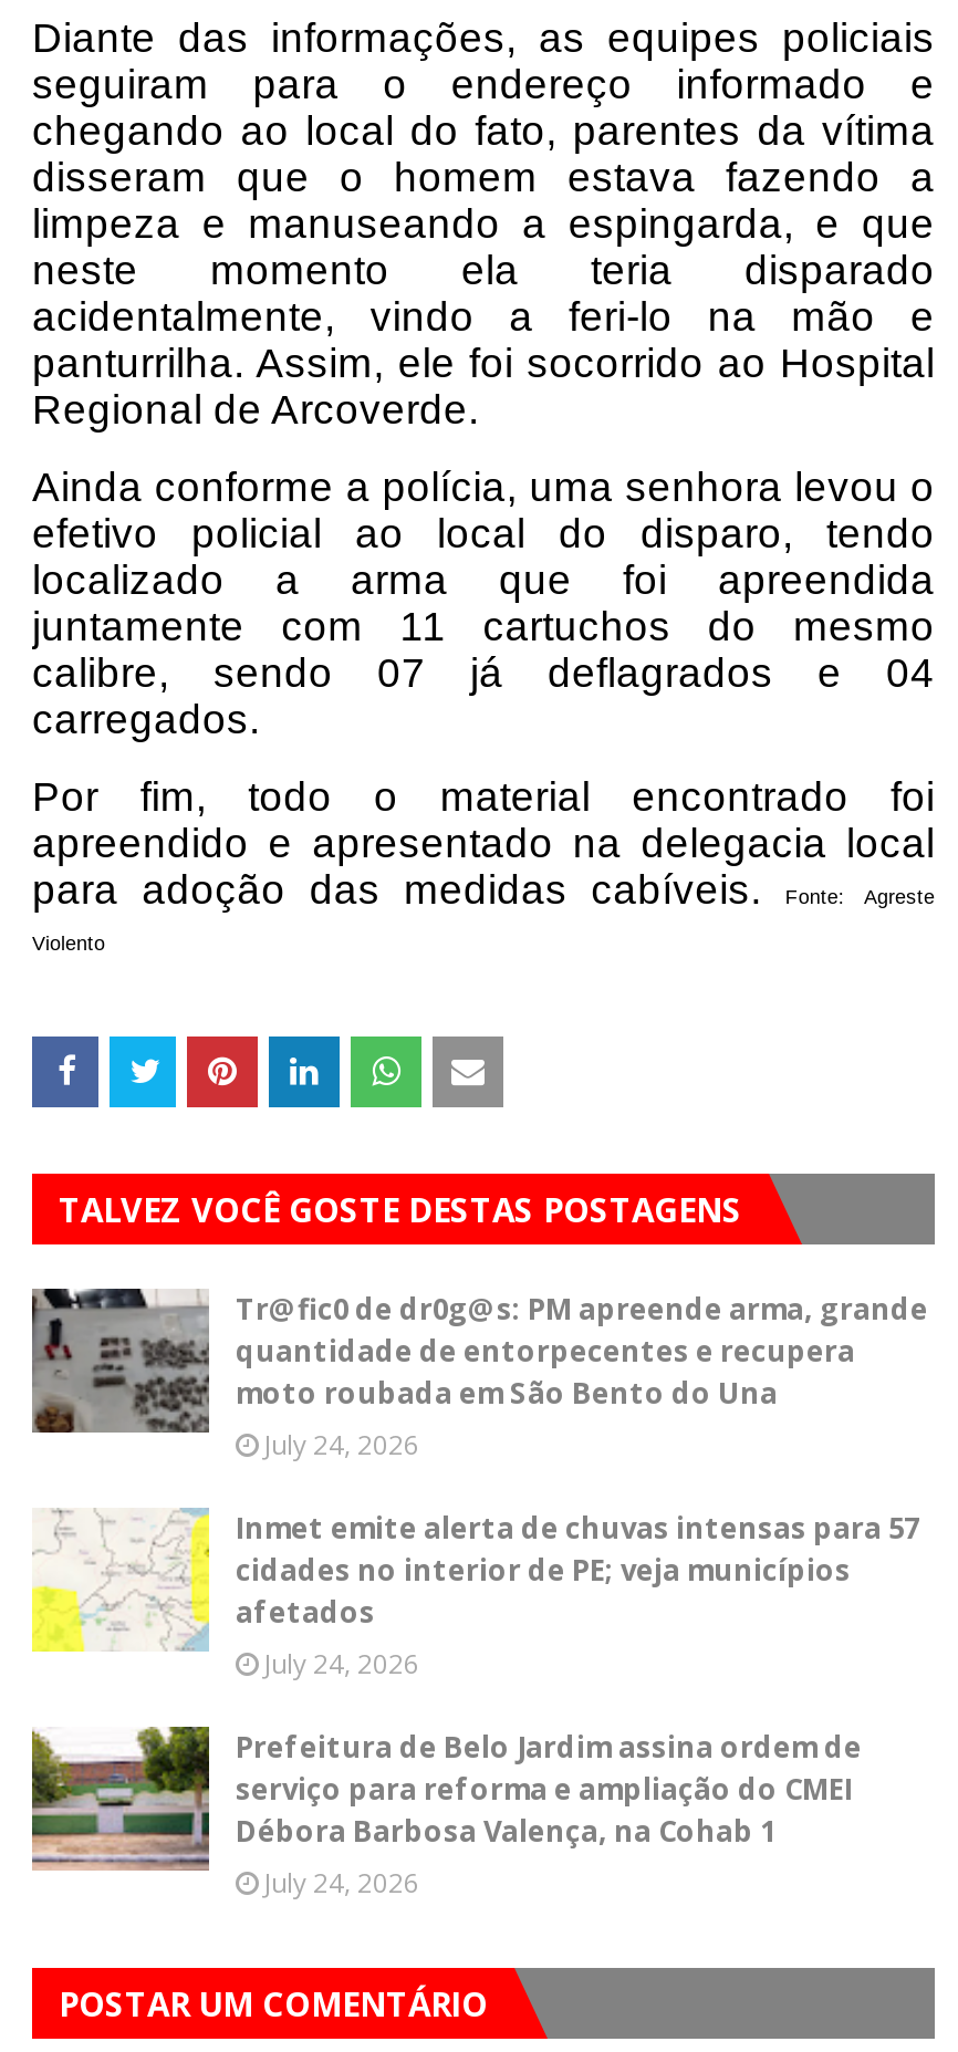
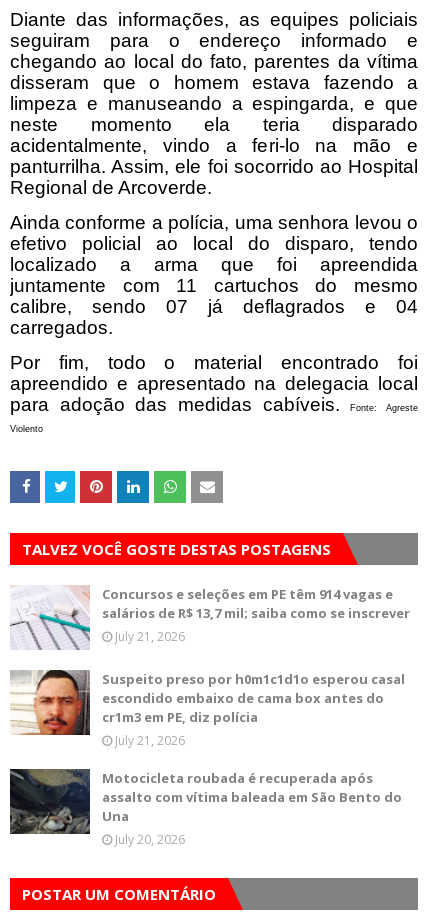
[30,1287,928,1464] [image] | Tr@fic0 de dr0g@s: PM apreende arma, grande | quantidade de entorpecentes e recupera | moto roubada em São Bento do Una | July 24, 2026 -> [10,585,410,649] [image] | Concursos e seleções em PE têm 914 vagas e | salários de R$ 13,7 mil; saiba como se inscrever | July 21, 2026
[30,1508,919,1683] [image] | Inmet emite alerta de chuvas intensas para 57 | cidades no interior de PE; veja municípios | afetados | July 24, 2026 -> [10,669,405,749] [image] | Suspeito preso por h0m1c1d1o esperou casal | escondido embaixo de cama box antes do | cr1m3 em PE, diz polícia | July 21, 2026
[30,1727,862,1902] [image] | Prefeitura de Belo Jardim assina ordem de | serviço para reforma e ampliação do CMEI | Débora Barbosa Valença, na Cohab 1 | July 24, 2026 -> [9,768,402,848] [image] | Motocicleta roubada é recuperada após | assalto com vítima baleada em São Bento do | Una | July 20, 2026

